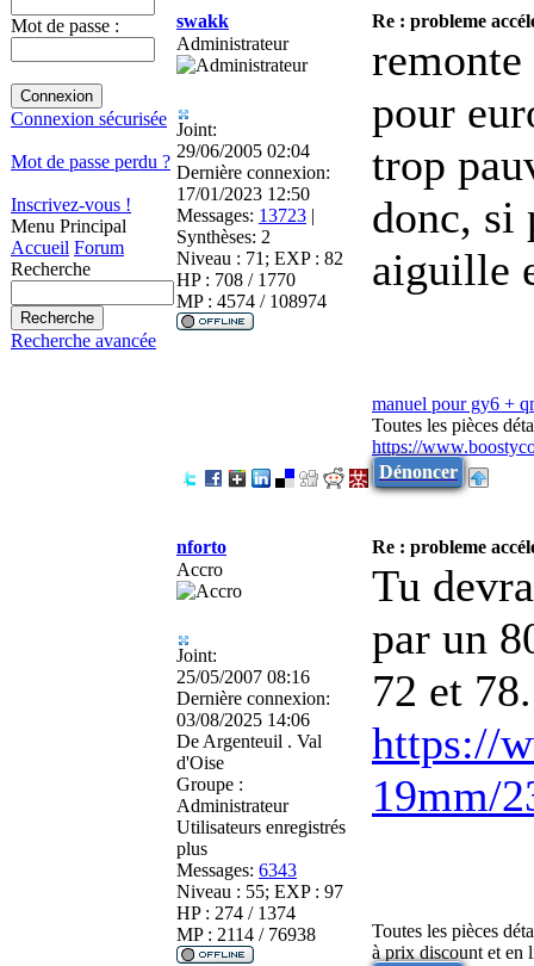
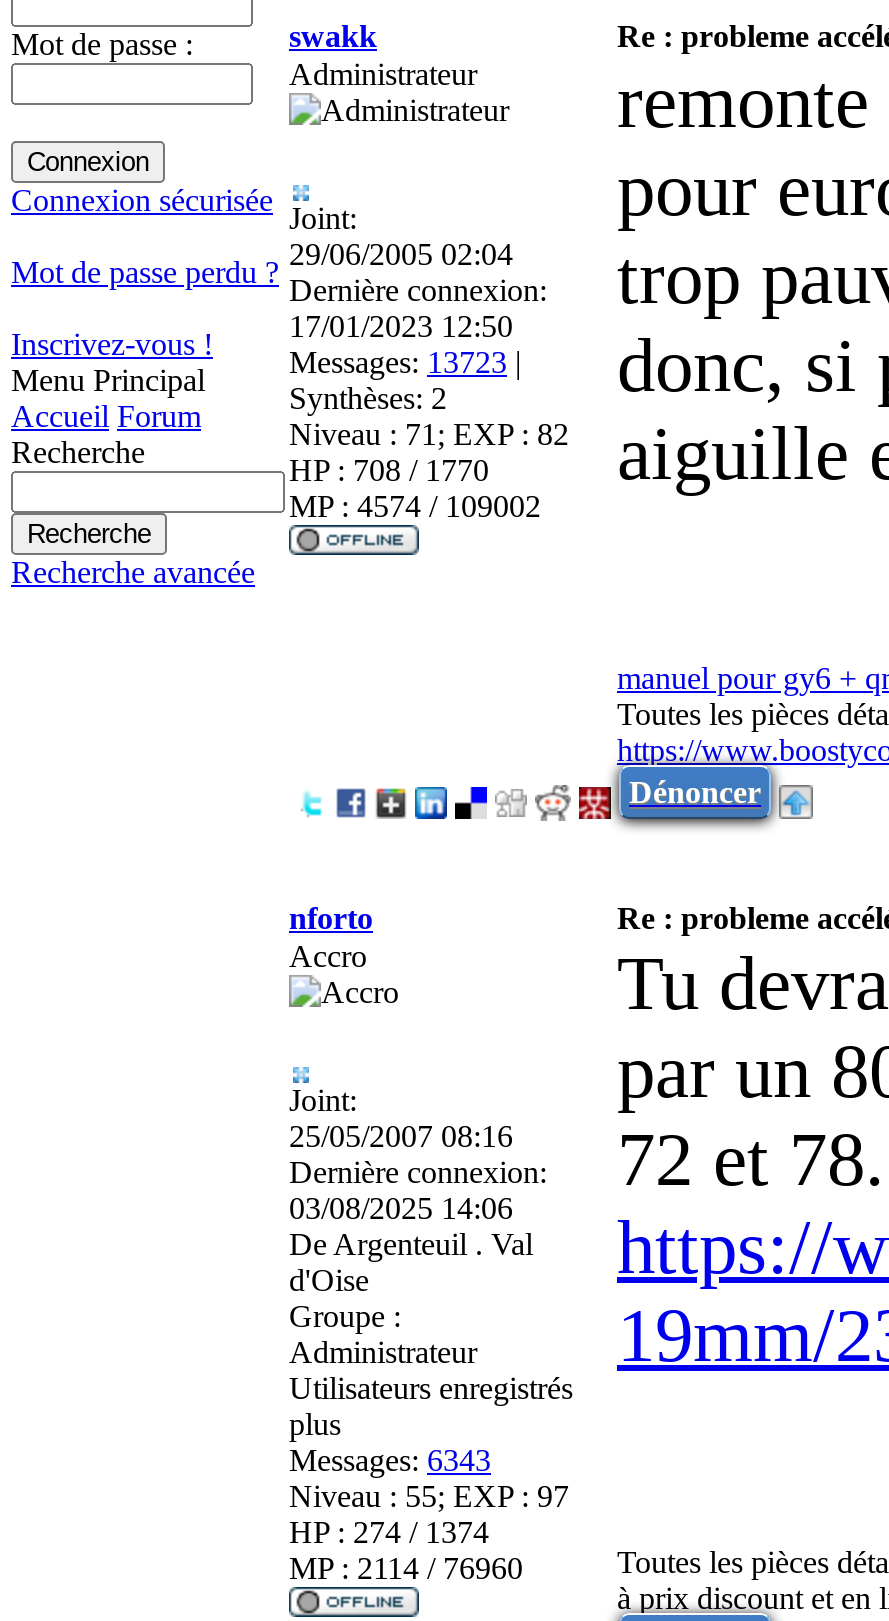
[176,291,327,311] MP : 4574 / 108974 -> [289,489,541,523] MP : 4574 / 109002
[176,924,316,944] MP : 2114 / 76938 -> [289,1551,523,1585] MP : 2114 / 76960

